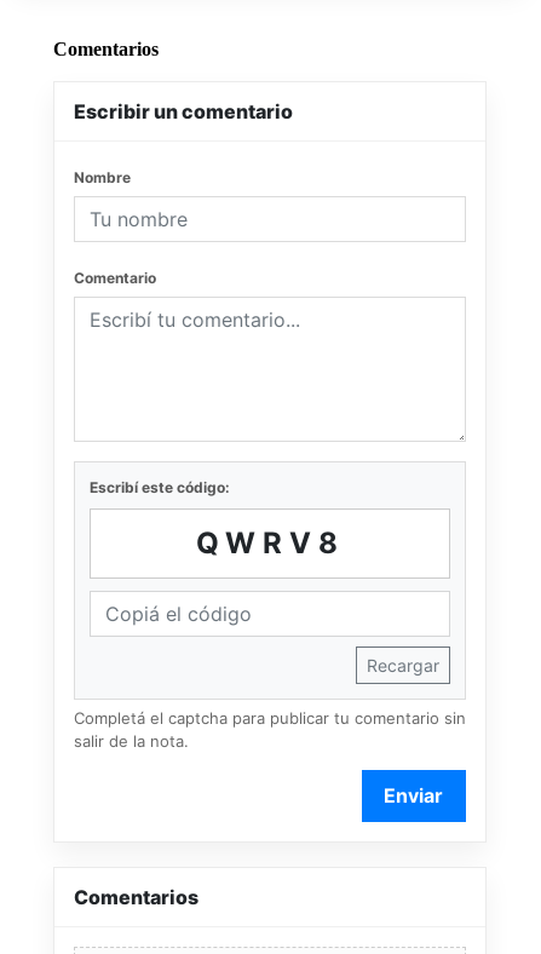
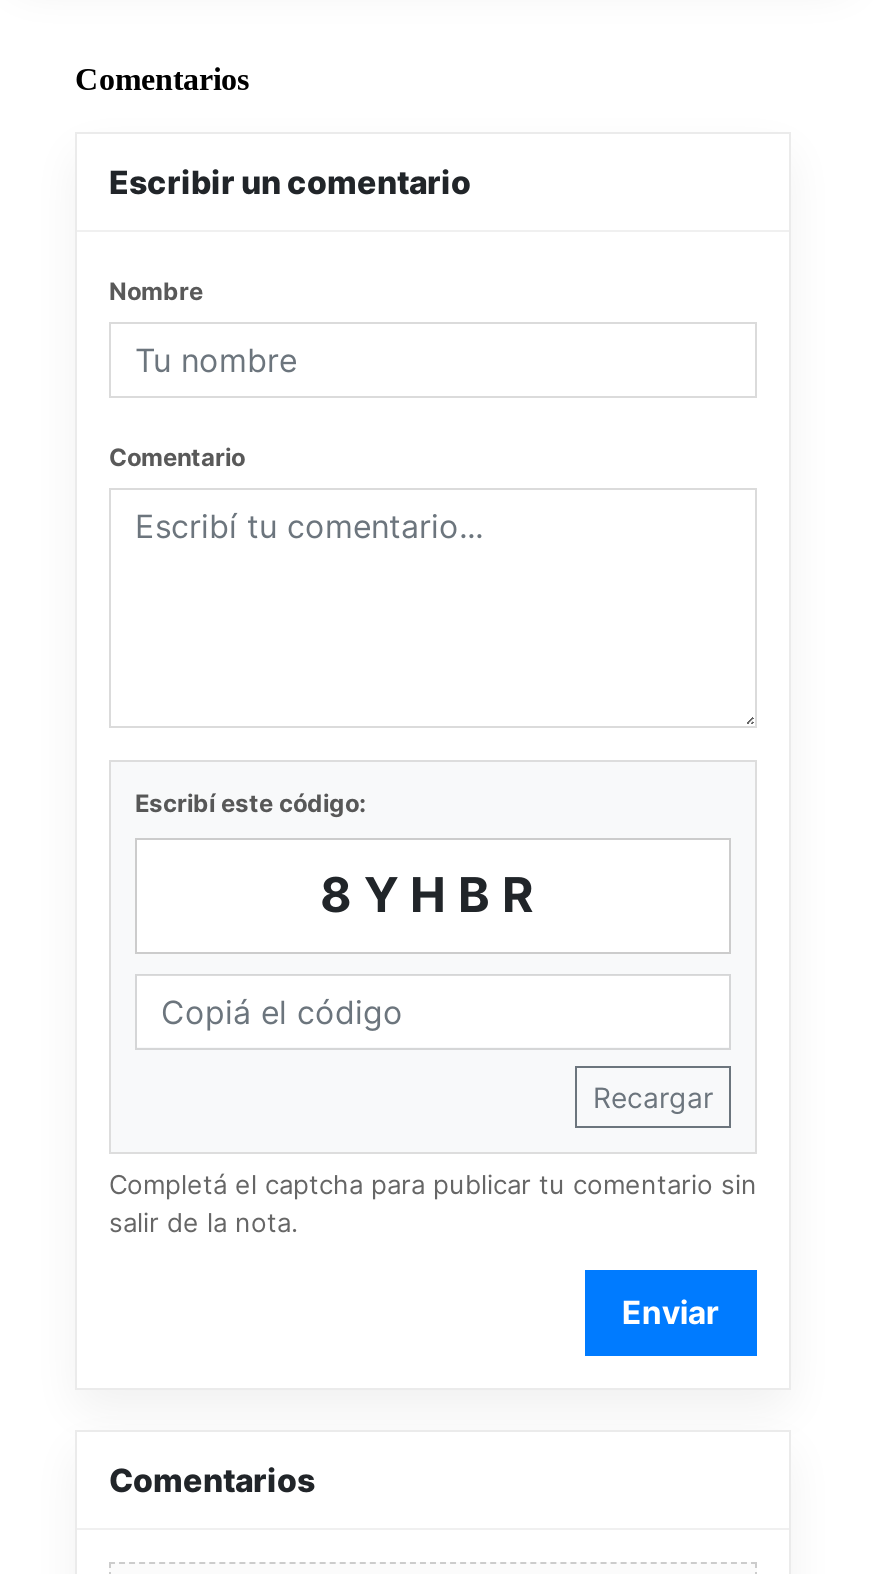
[195,525,344,560] QWRV8 -> [320,865,546,923] 8YHBR

